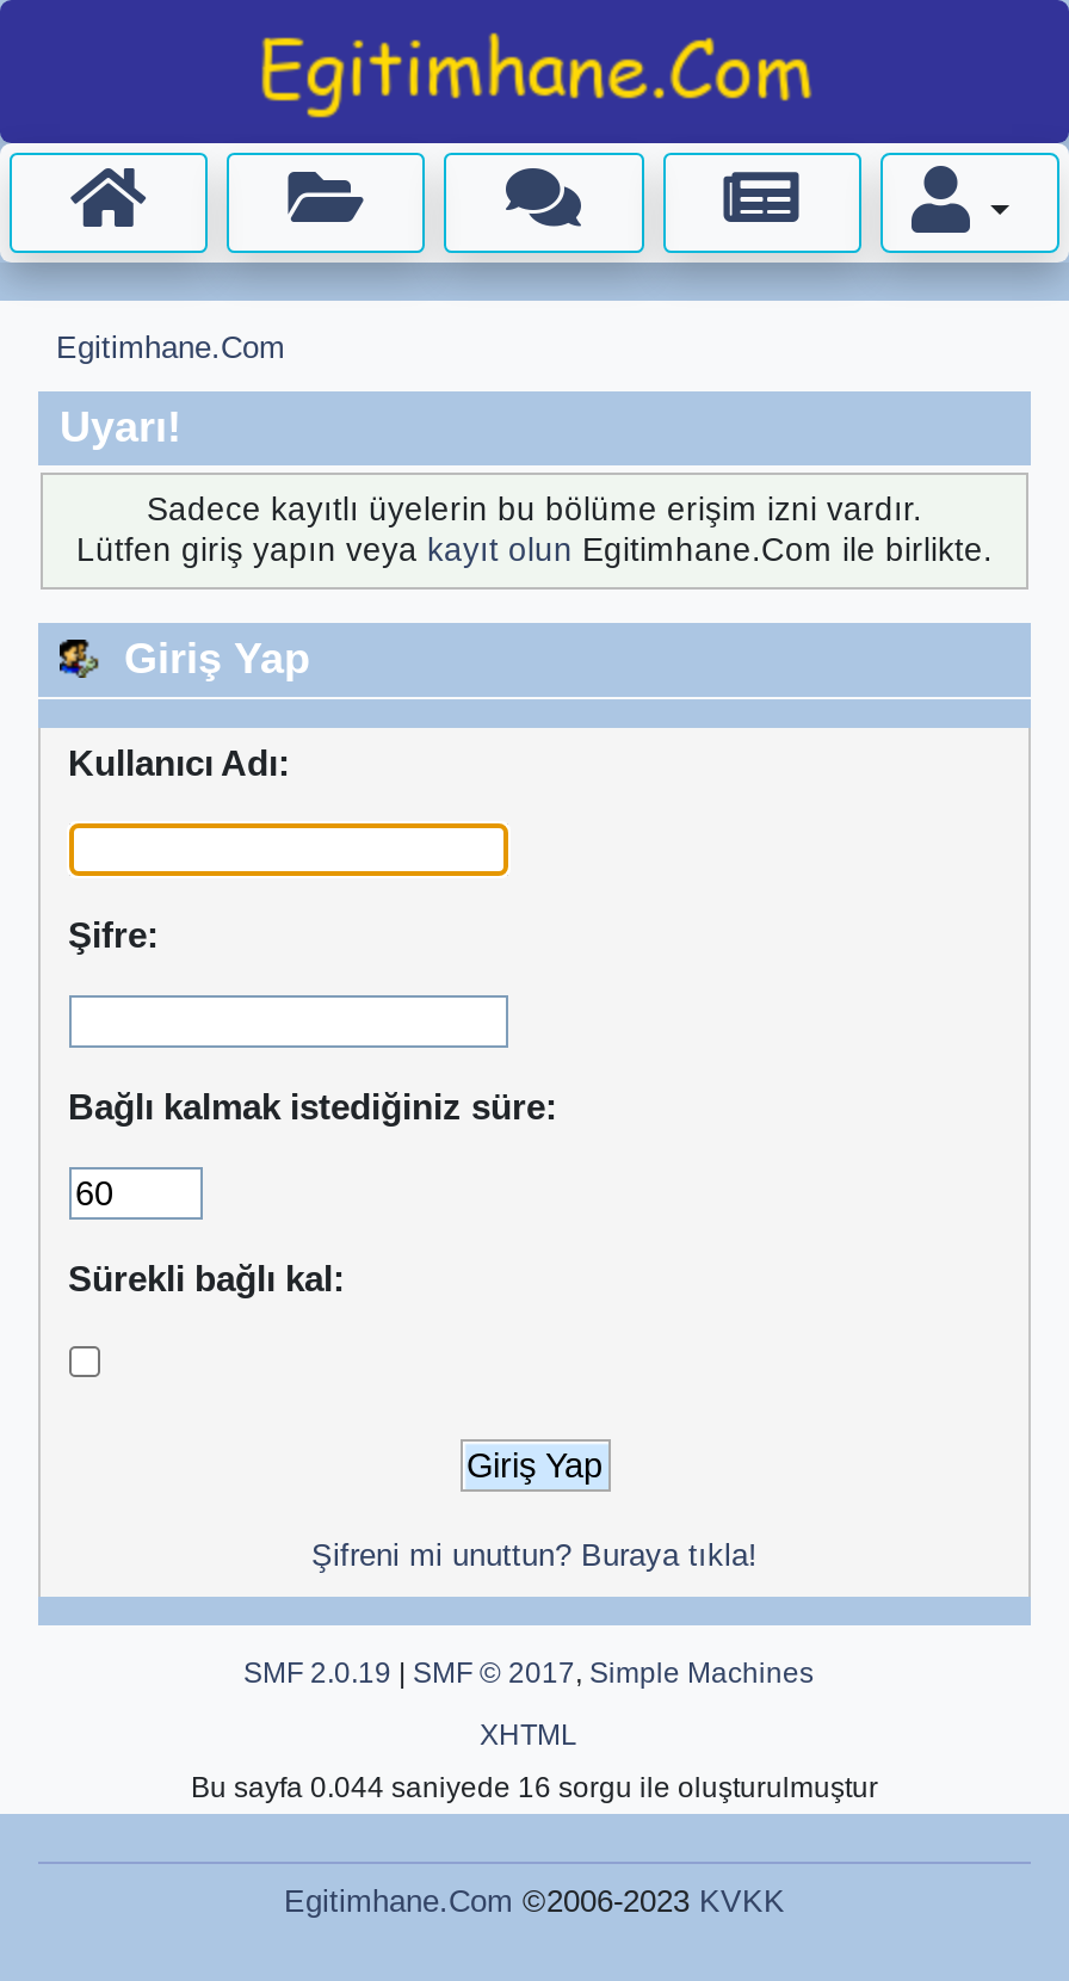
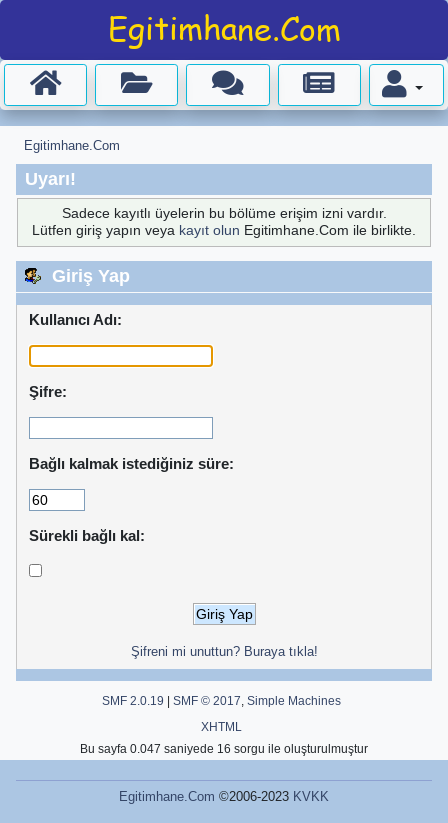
[191,1772,878,1805] Bu sayfa 0.044 saniyede 16 sorgu ile oluşturulmuştur -> [80,742,368,756] Bu sayfa 0.047 saniyede 16 sorgu ile oluşturulmuştur

